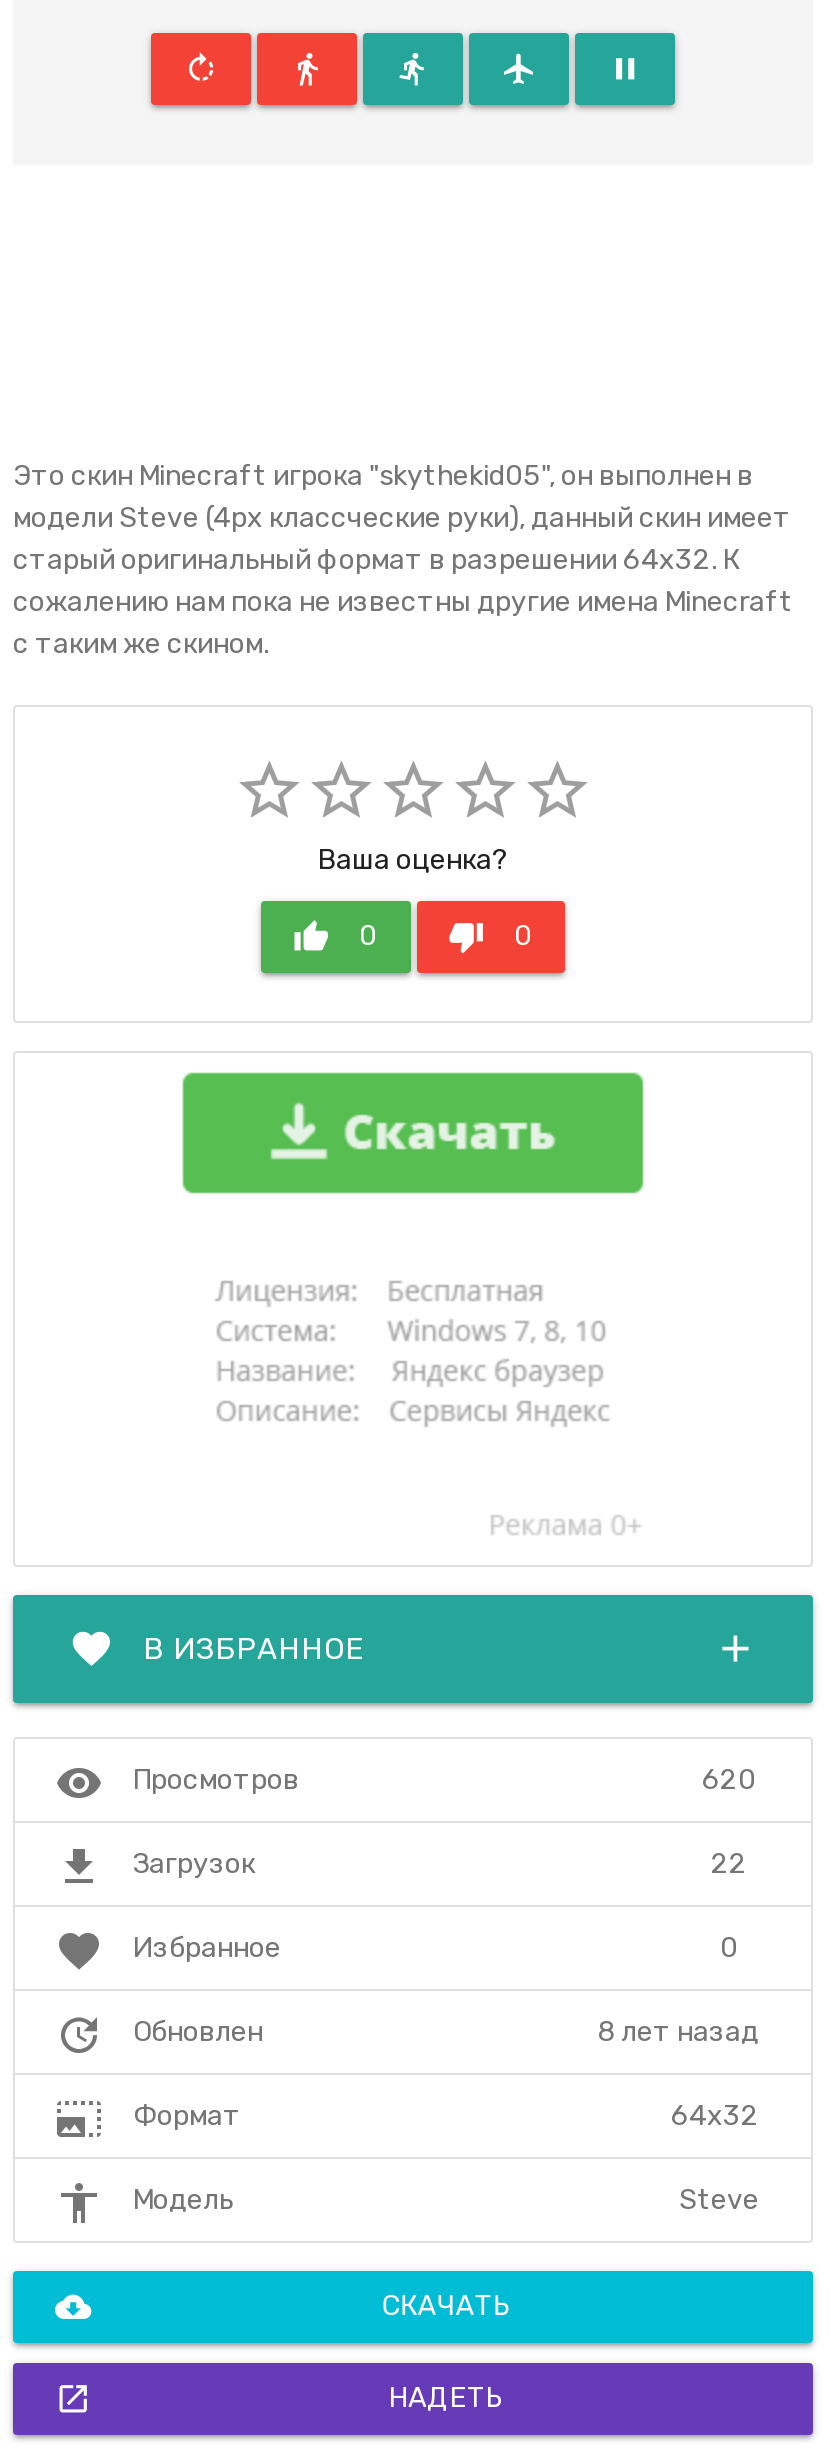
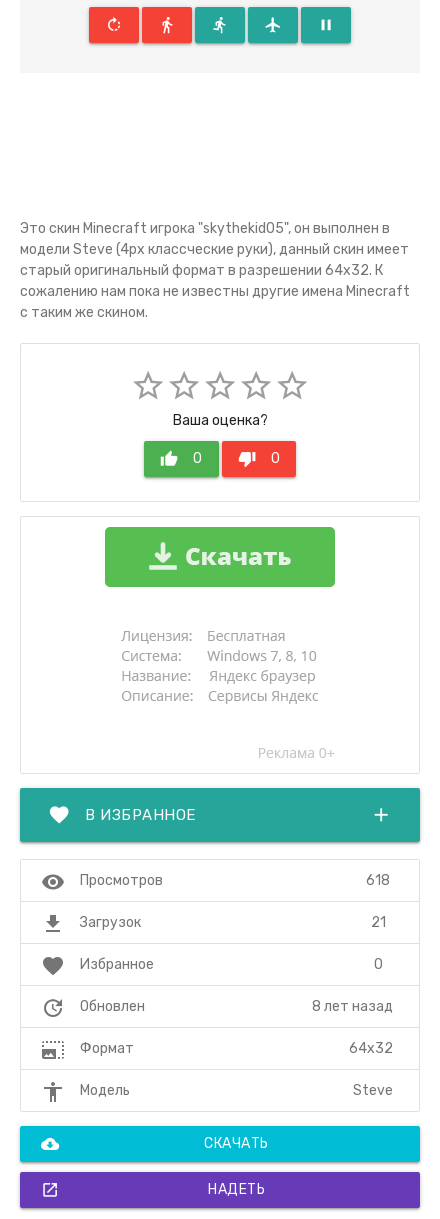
[702,1762,756,1796] 620 -> [366,871,390,888] 618
[711,1846,747,1880] 22 -> [370,913,385,930] 21

